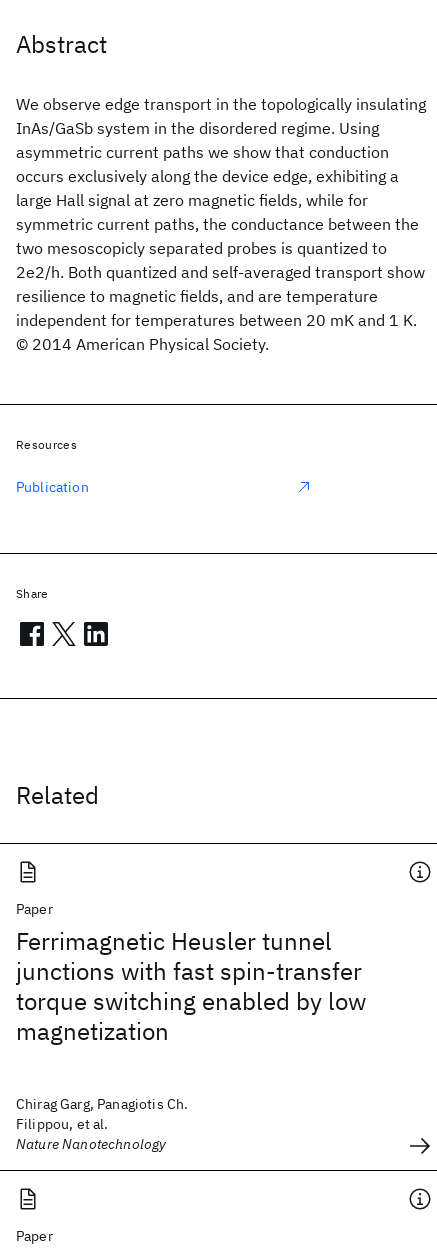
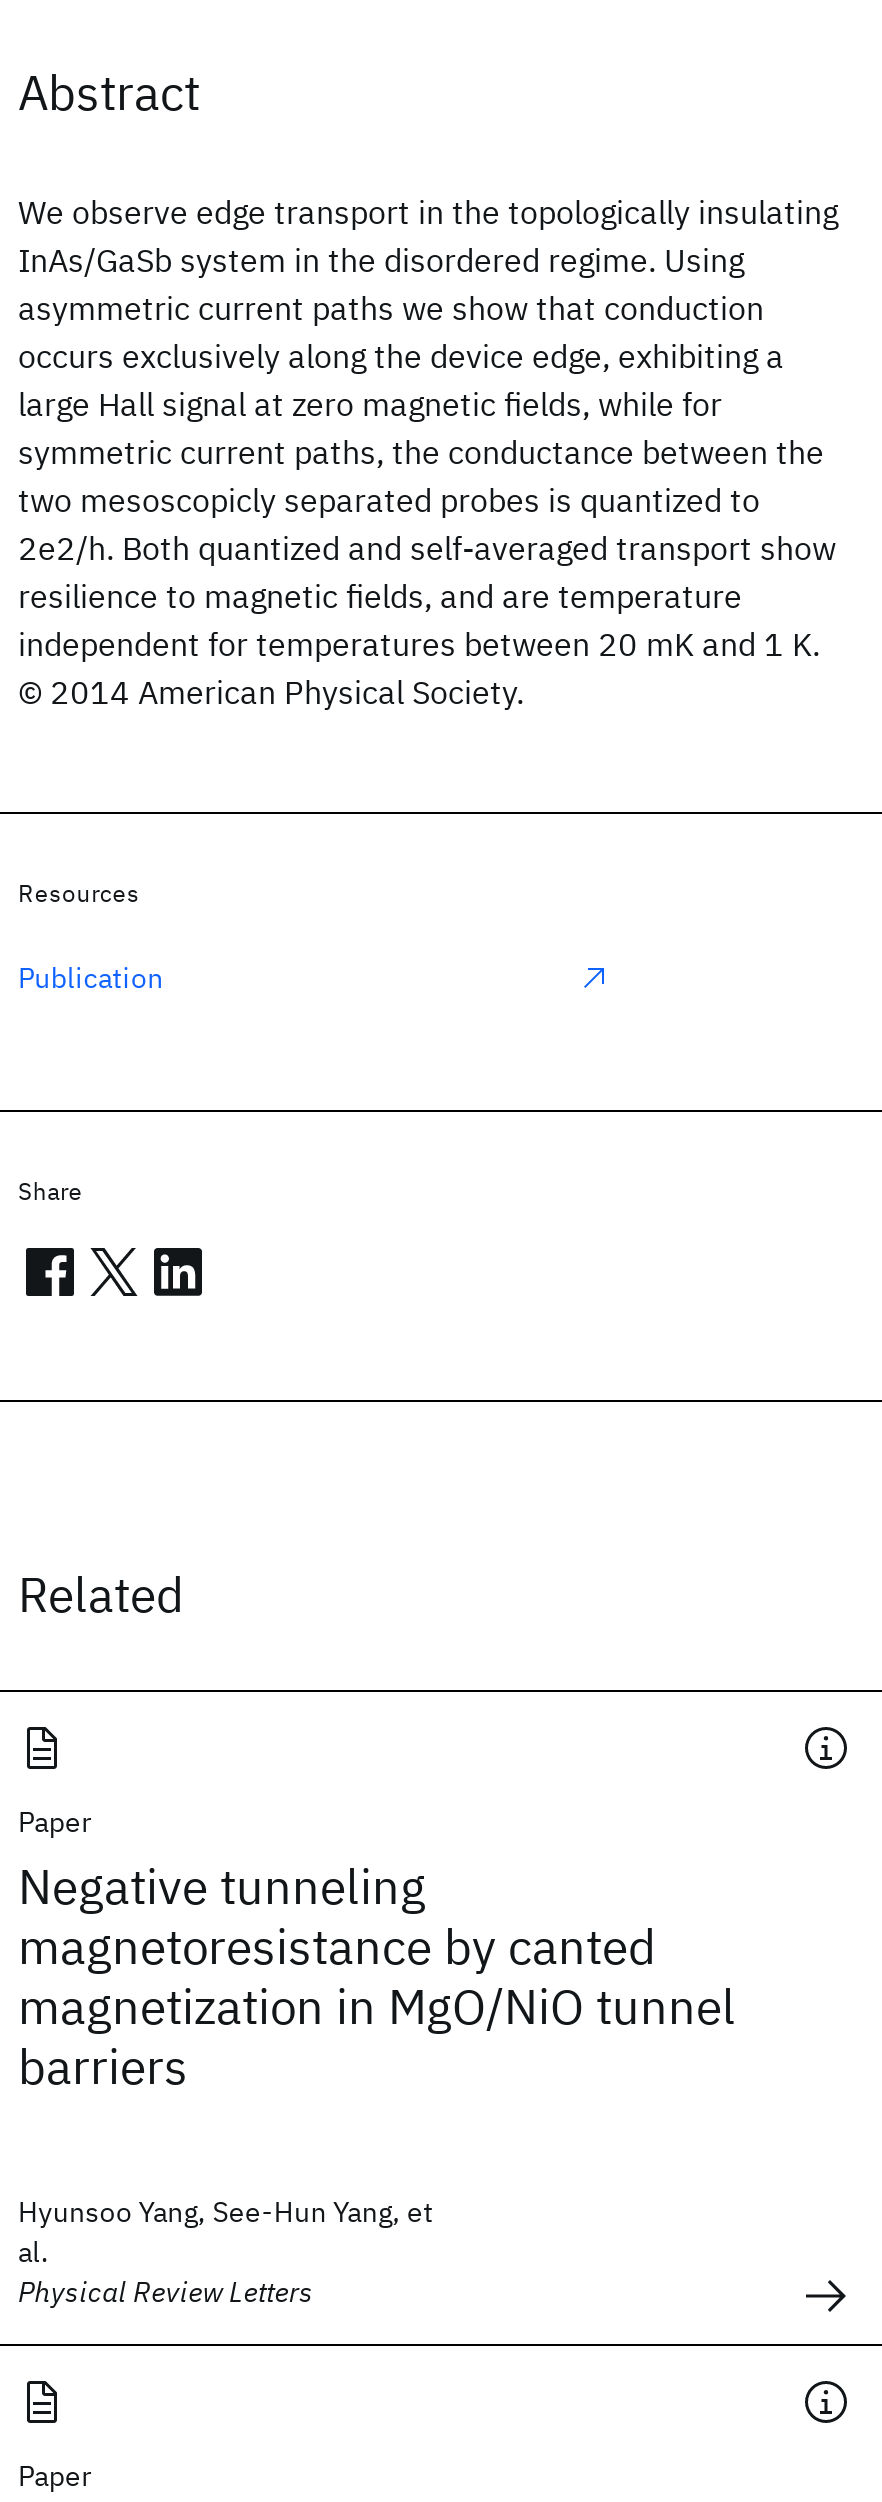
[16,925,366,1047] Ferrimagnetic Heusler tunnel | junctions with fast spin-transfer | torque switching enabled by low | magnetization -> [18,1854,736,2098] Negative tunneling | magnetoresistance by canted | magnetization in MgO/NiO tunnel | barriers
[16,1095,188,1153] Chirag Garg, Panagiotis Ch. | Filippou, et al. | Nature Nanotechnology -> [18,2194,434,2310] Hyunsoo Yang, See-Hun Yang, et | al. | Physical Review Letters

